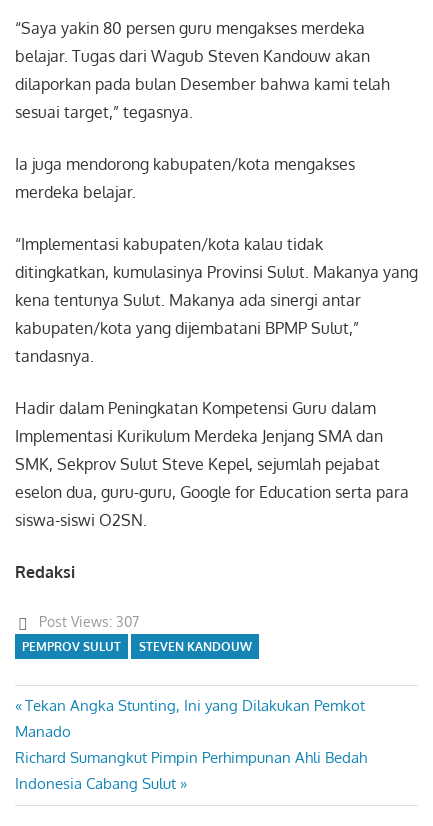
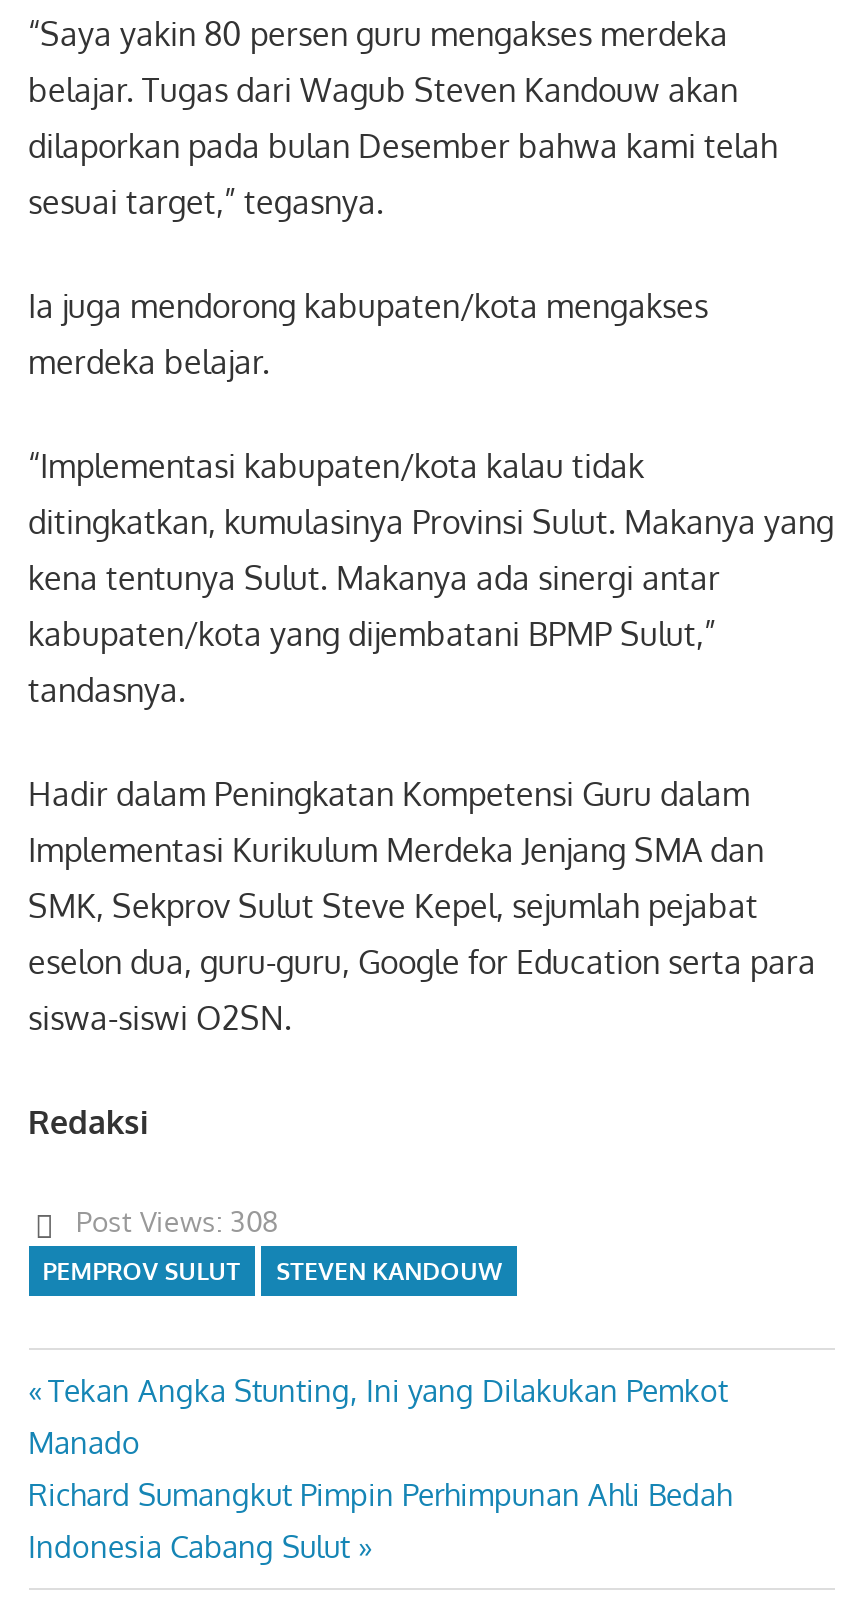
[38,613,138,630] Post Views: 307 -> [76,1204,278,1238] Post Views: 308

